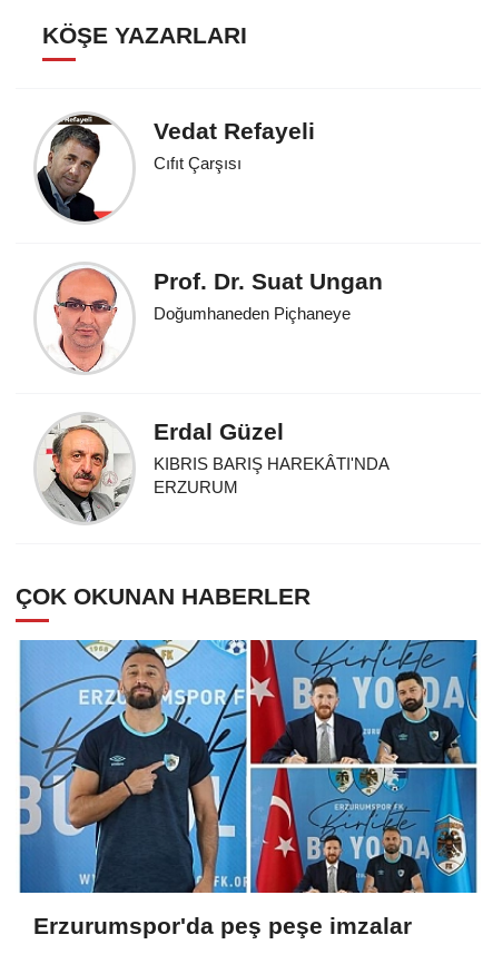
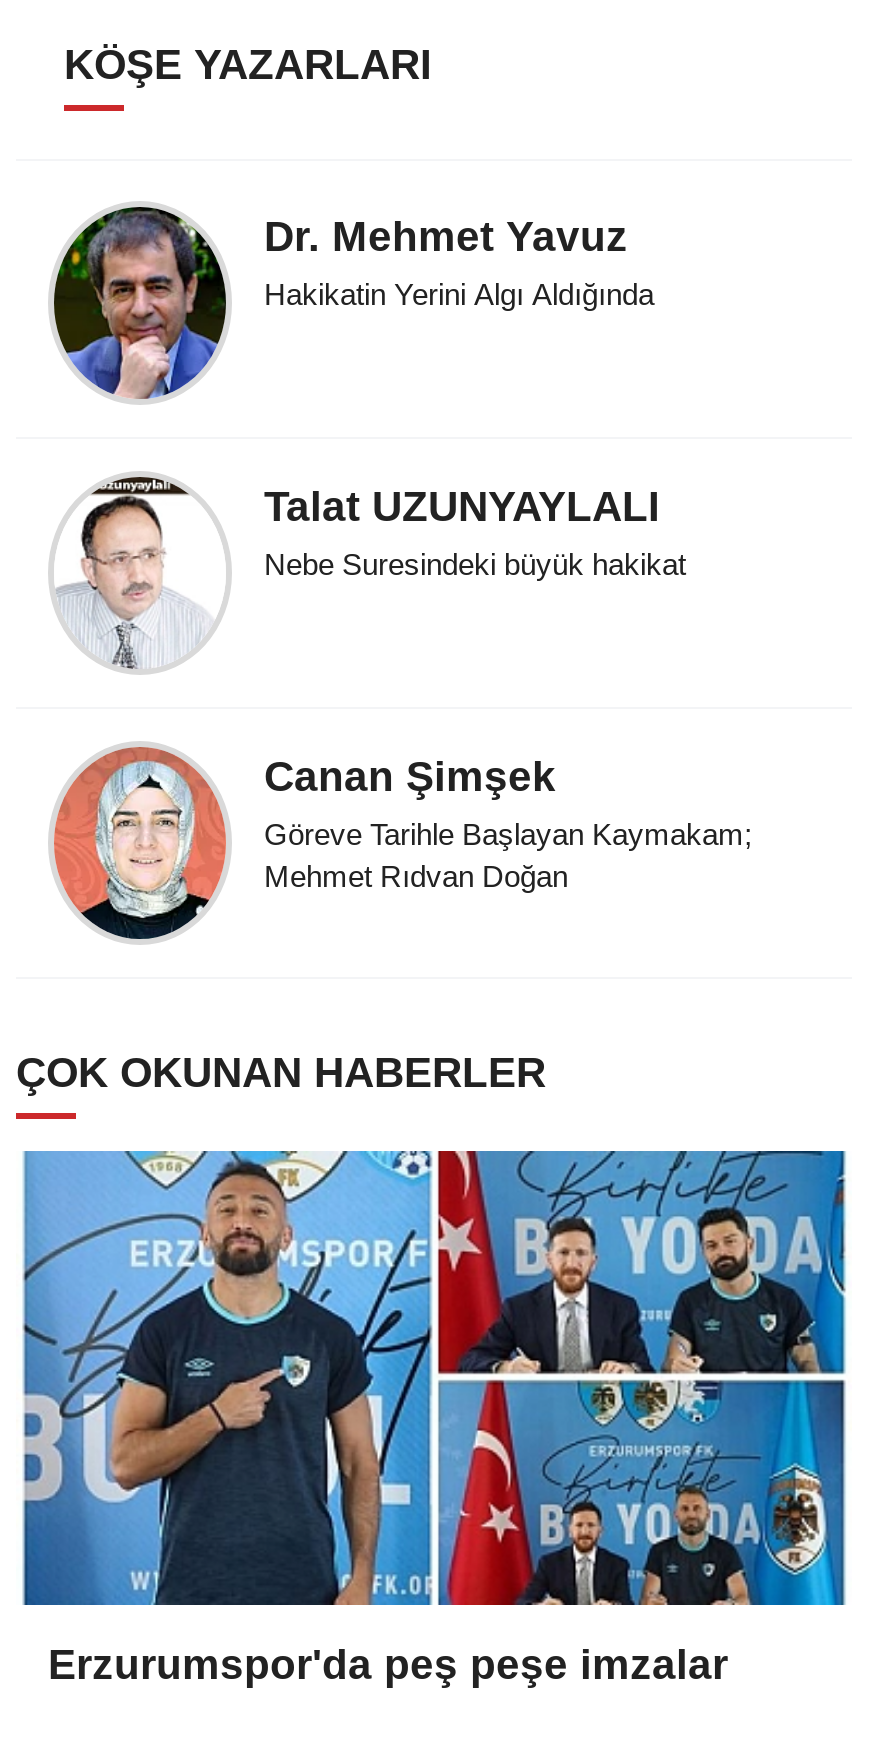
[37,116,315,223] [image] | Vedat Refayeli | Cıfıt Çarşısı -> [52,209,654,399] [image] | Dr. Mehmet Yavuz | Hakikatin Yerini Algı Aldığında
[38,265,383,373] [image] | Prof. Dr. Suat Ungan | Doğumhaneden Piçhaneye -> [58,475,686,669] [image] | Talat UZUNYAYLALI | Nebe Suresindeki büyük hakikat
[37,415,390,522] [image] | Erdal Güzel | KIBRIS BARIŞ HAREKÂTI'NDA | ERZURUM -> [52,747,752,941] [image] | Canan Şimşek | Göreve Tarihle Başlayan Kaymakam; | Mehmet Rıdvan Doğan

